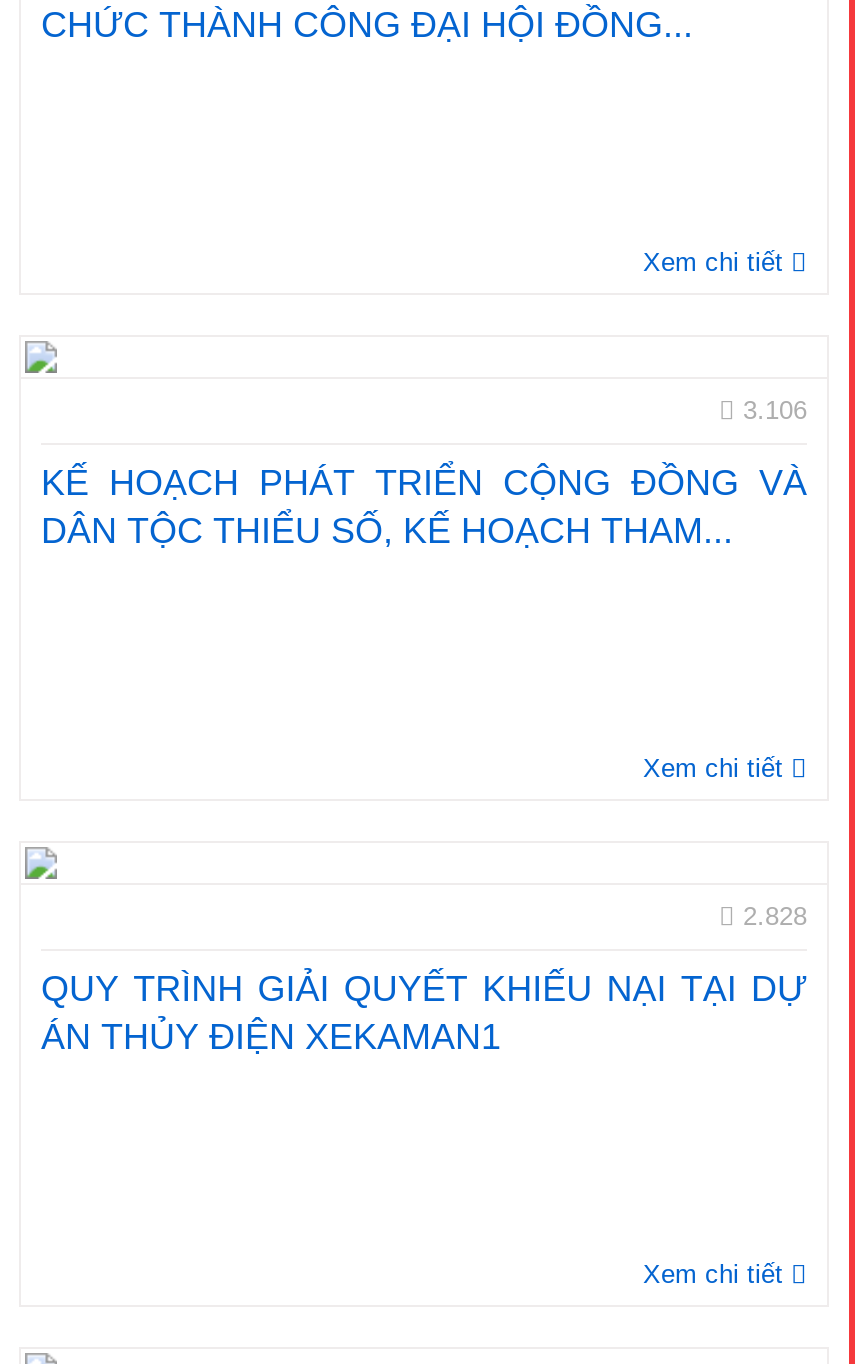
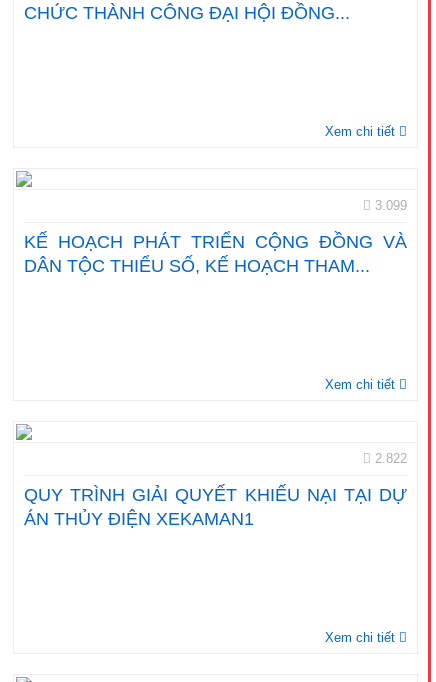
[735,396,807,426] 3.106 -> [371,198,407,213] 3.099
[735,902,807,932] 2.828 -> [371,451,407,466] 2.822

